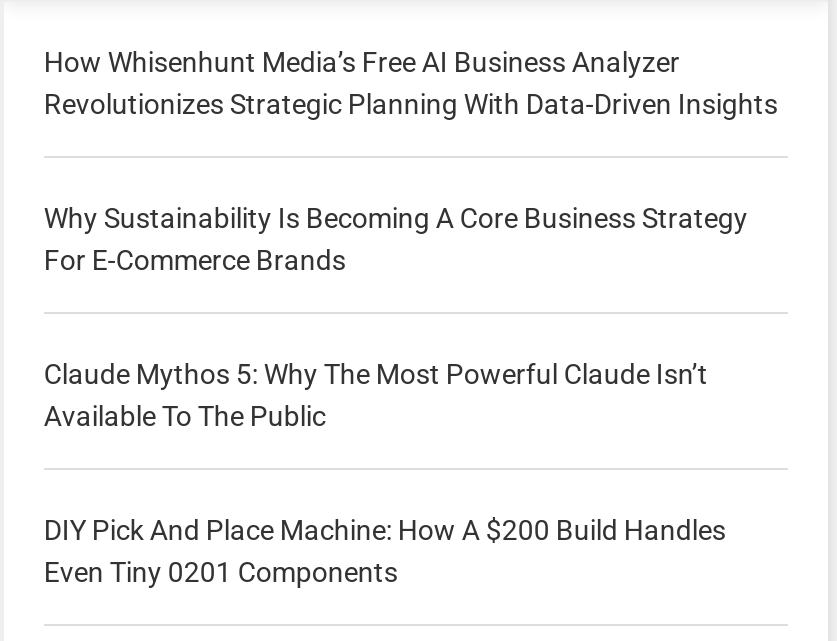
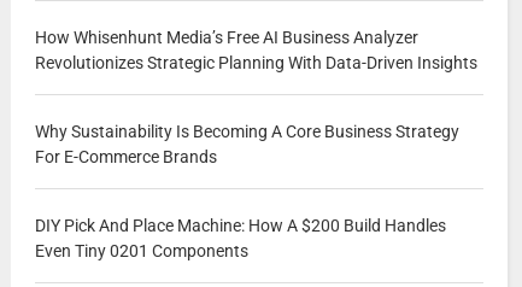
[44,358,708,432] Claude Mythos 5: Why The Most Powerful Claude Isn’t | Available To The Public -> none

